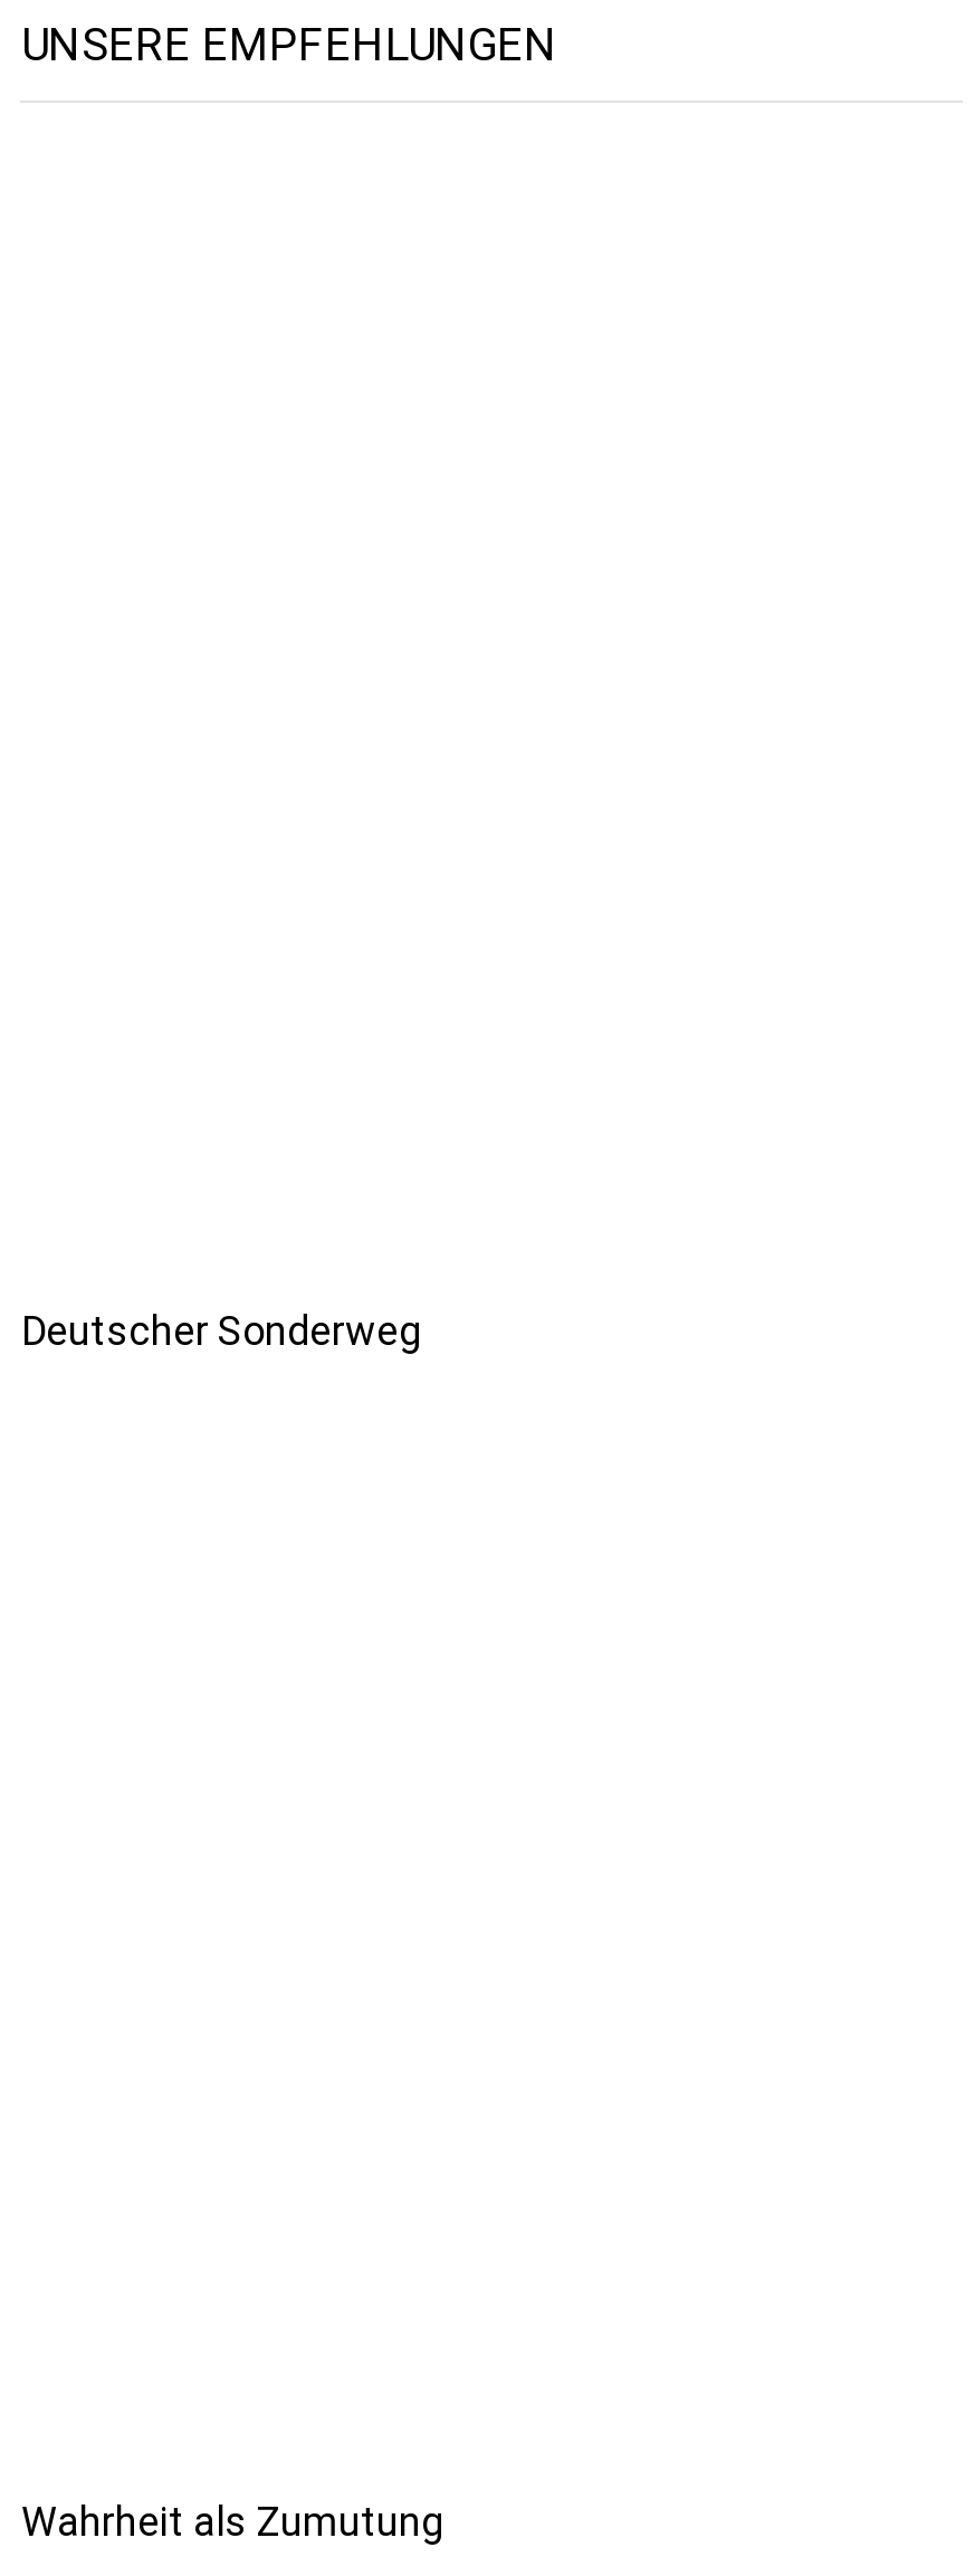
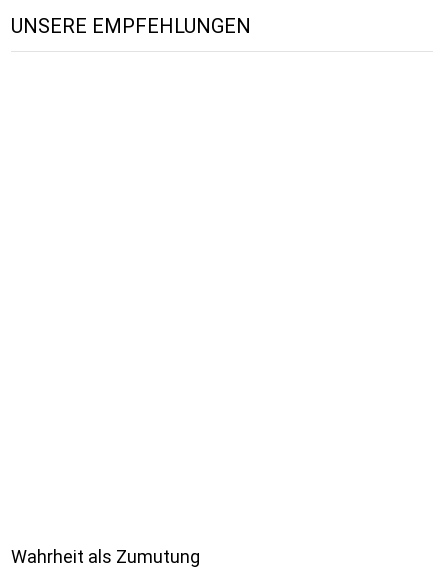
[21,1306,421,1353] Deutscher Sonderweg -> none

